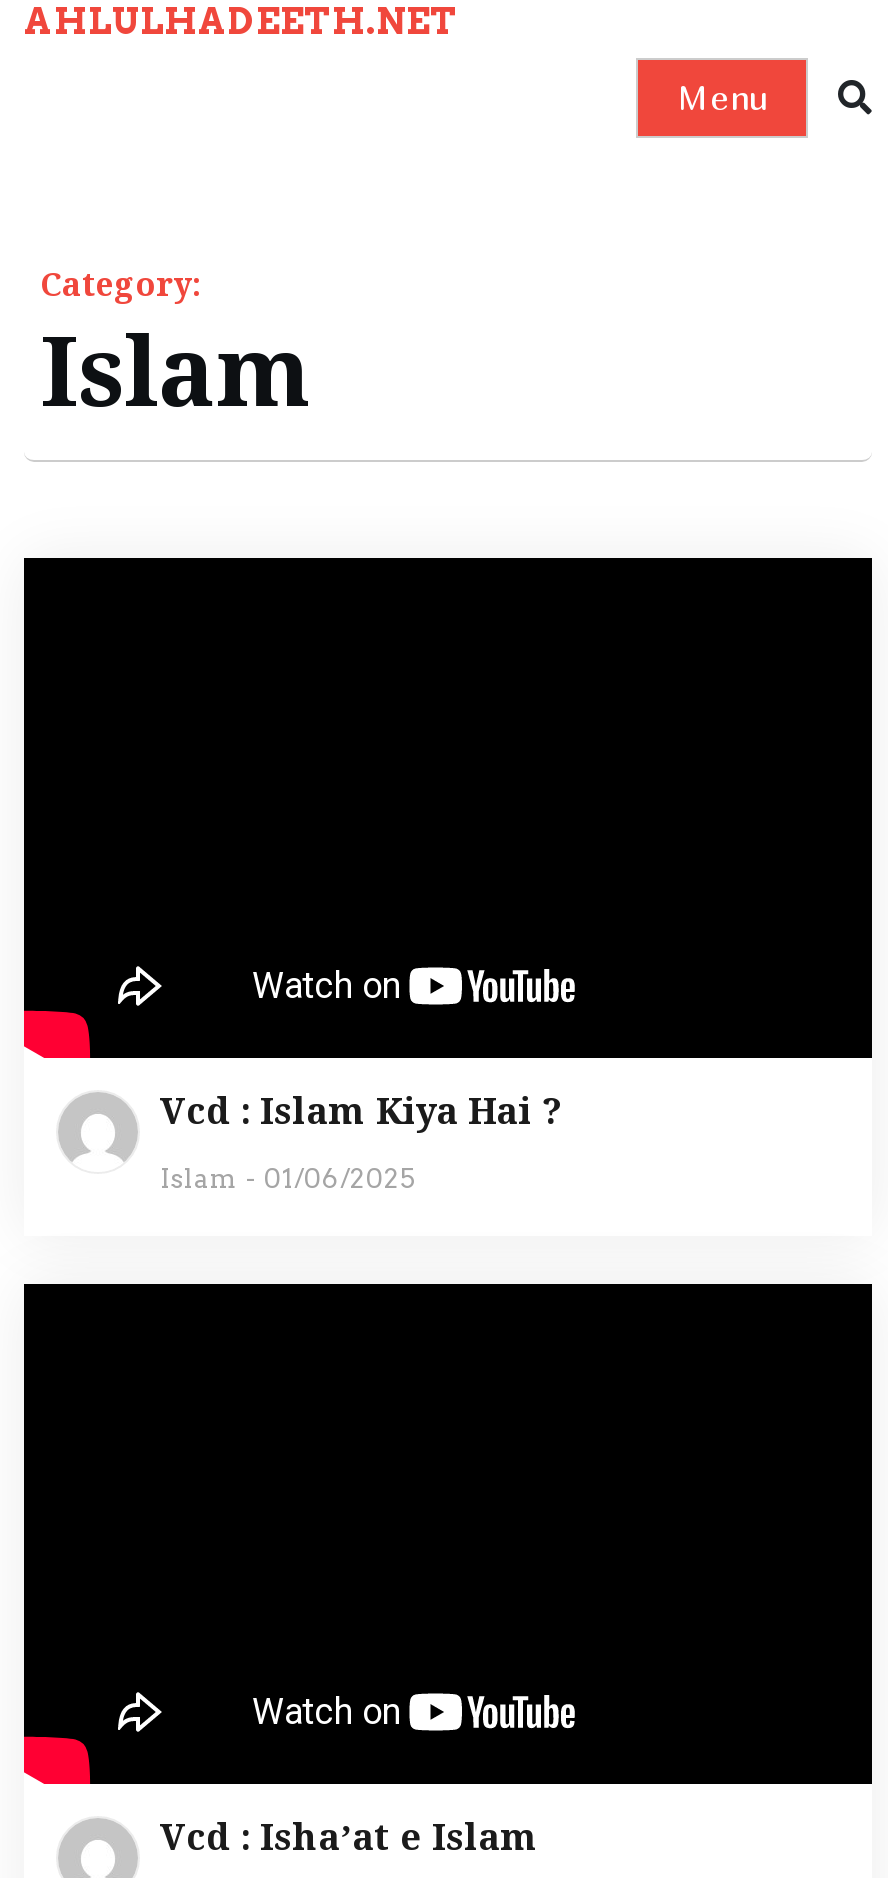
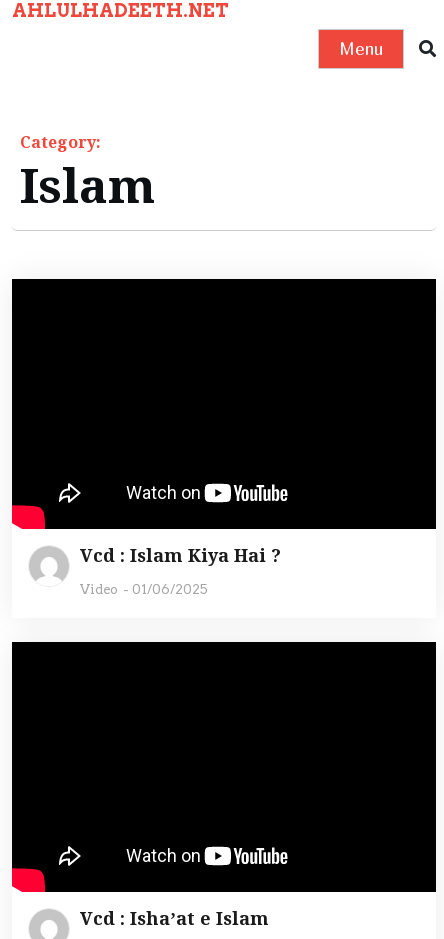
[160,1164,416,1194] Islam - 01/06/2025 -> [80,582,208,597] Video - 01/06/2025

